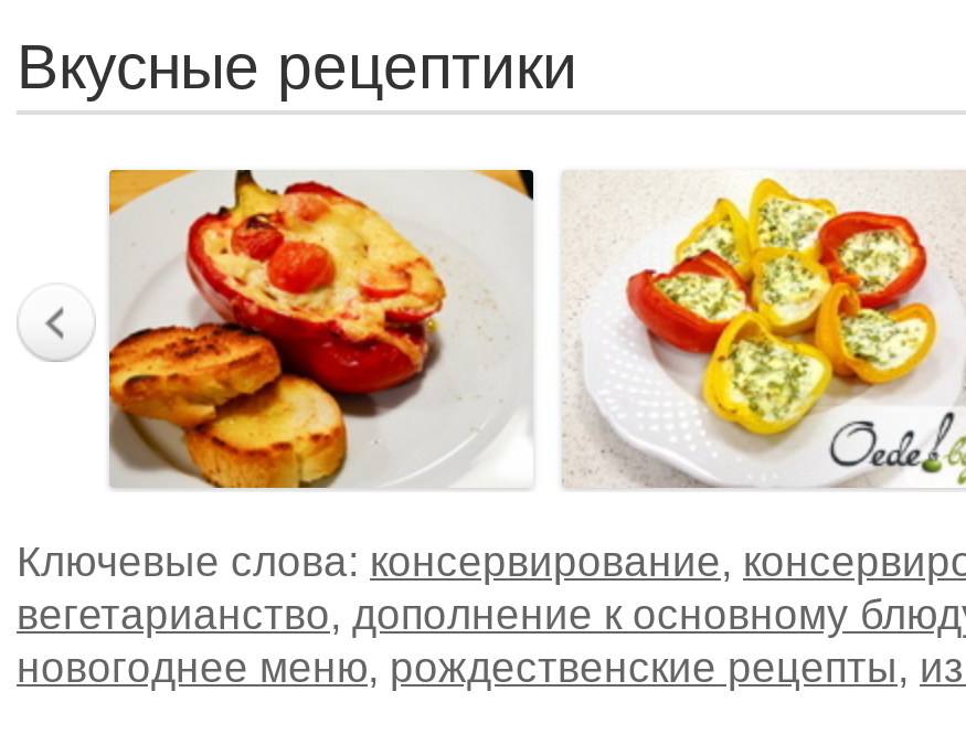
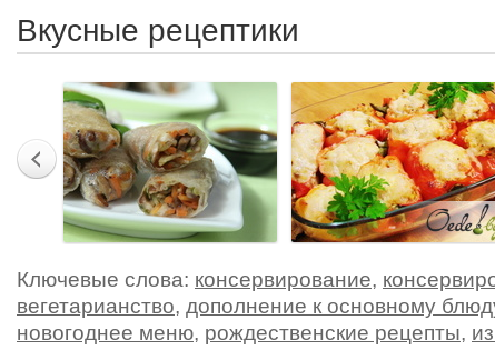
[107,168,535,488] [image] -> [62,81,278,243] [image]
[562,170,959,488] [image] -> [290,81,492,243] [image]

